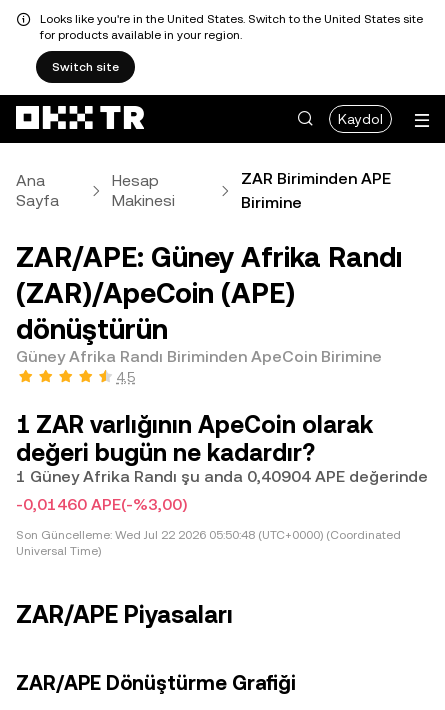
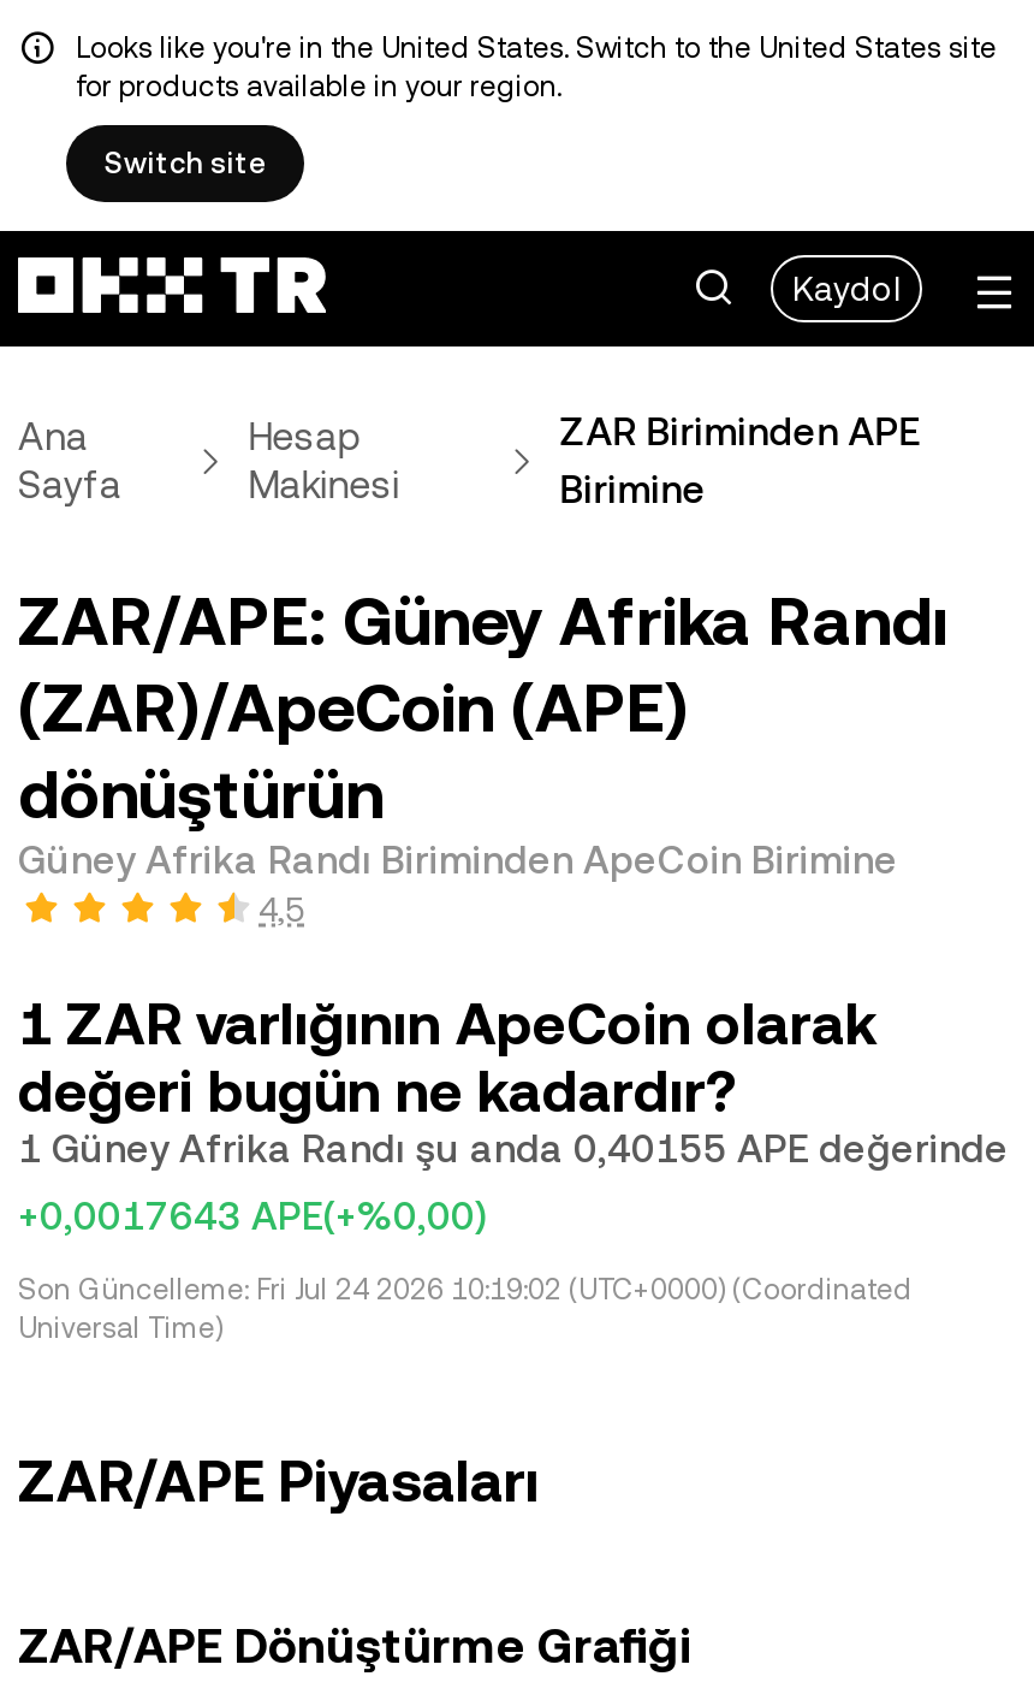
[16,467,428,486] 1 Güney Afrika Randı şu anda 0,40904 APE değerinde -> [18,1126,1009,1172] 1 Güney Afrika Randı şu anda 0,40155 APE değerinde
[16,495,187,514] -0,01460 APE(-%3,00) -> [18,1193,487,1239] +0,0017643 APE(+%0,00)
[16,528,401,542] Son Güncelleme: Wed Jul 22 2026 05:50:48 (UTC+0000) (Coordinated -> [18,1273,913,1307] Son Güncelleme: Fri Jul 24 2026 10:19:02 (UTC+0000) (Coordinated

